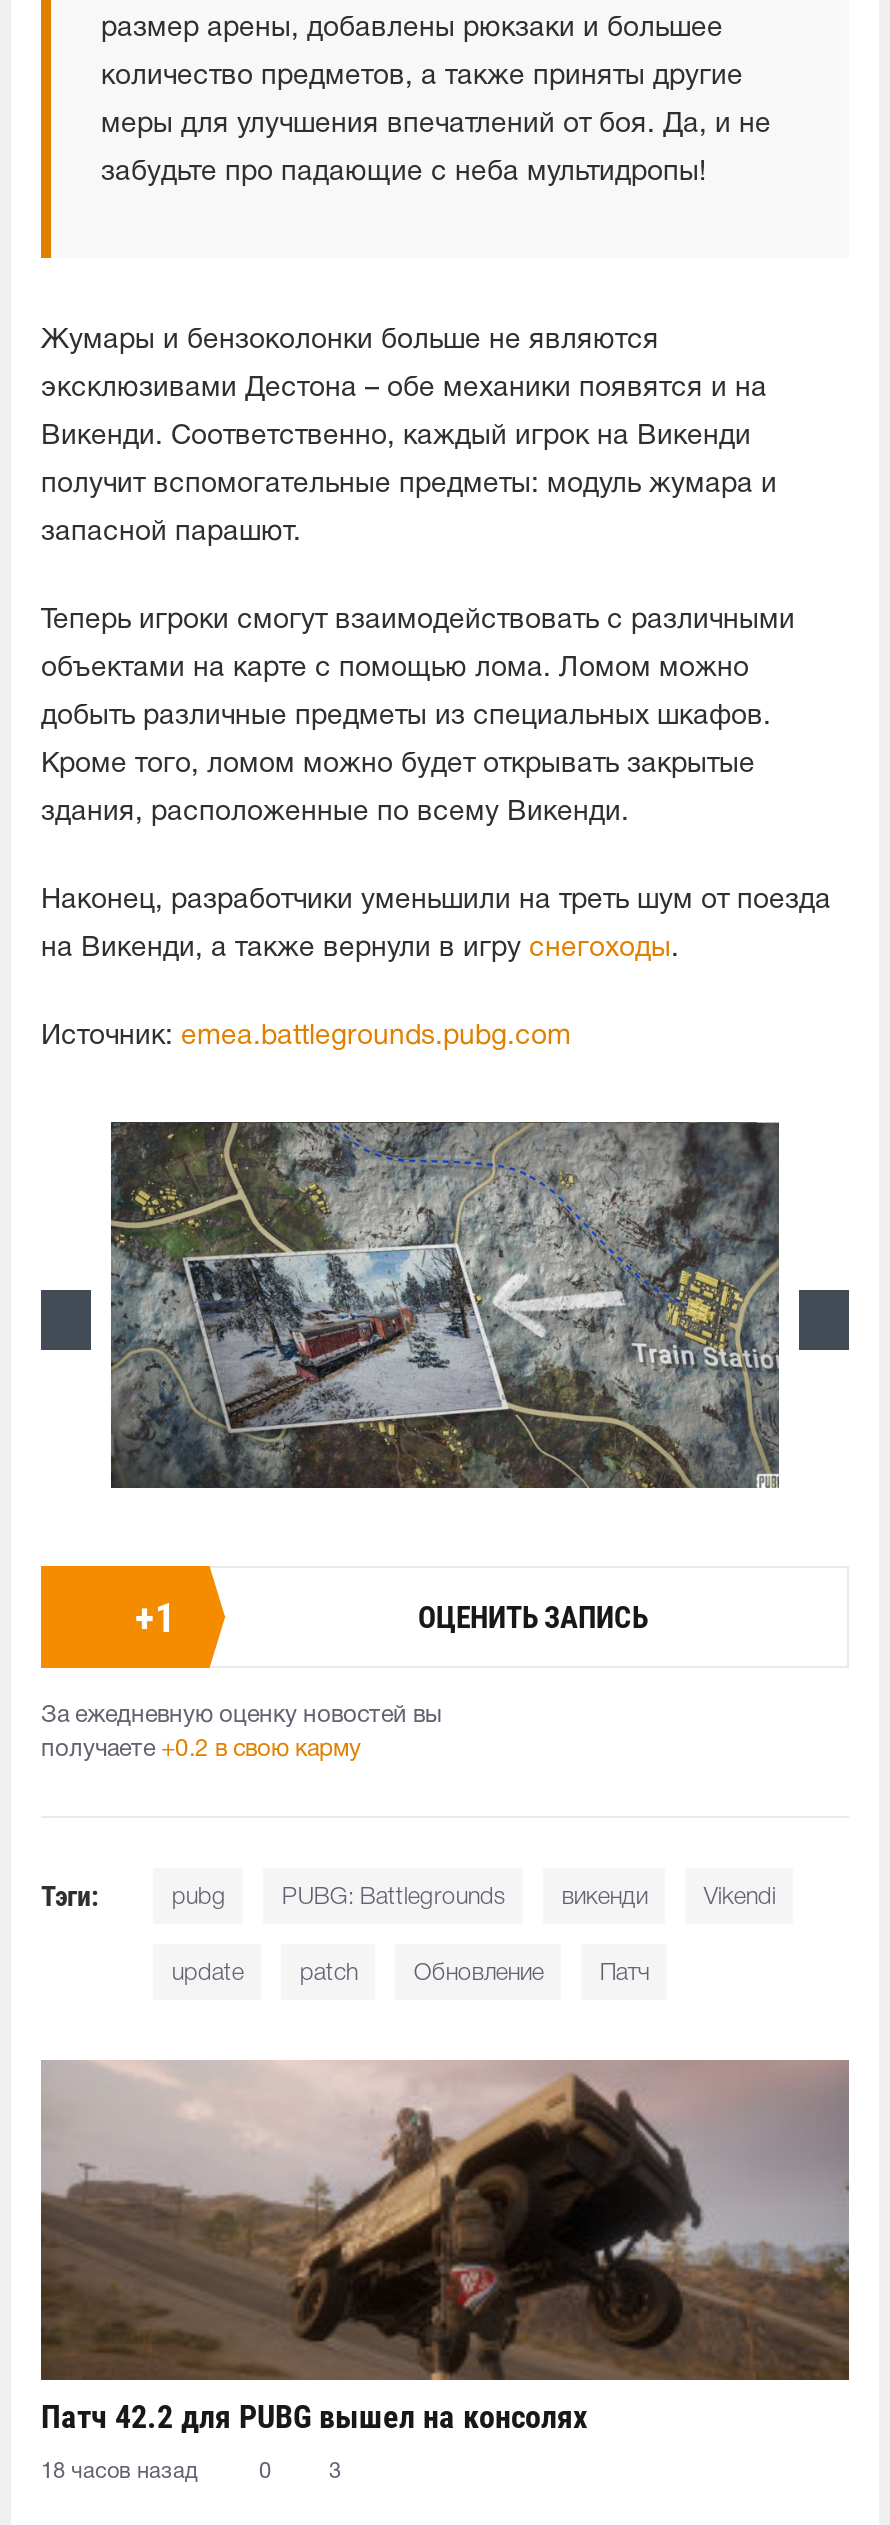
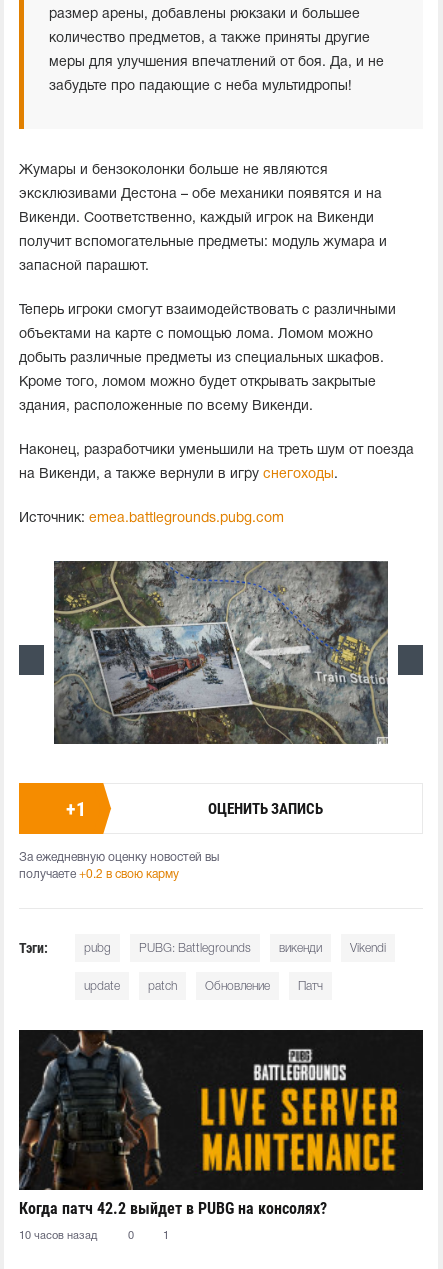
[41,2060,849,2437] [image] | Патч 42.2 для PUBG вышел на консолях -> [19,1029,423,1218] [image] | Когда патч 42.2 выйдет в PUBG на консолях?
[41,2463,197,2483] 18 часов назад -> [19,1231,97,1241] 10 часов назад
[329,2463,341,2483] 3 -> [163,1231,169,1241] 1

